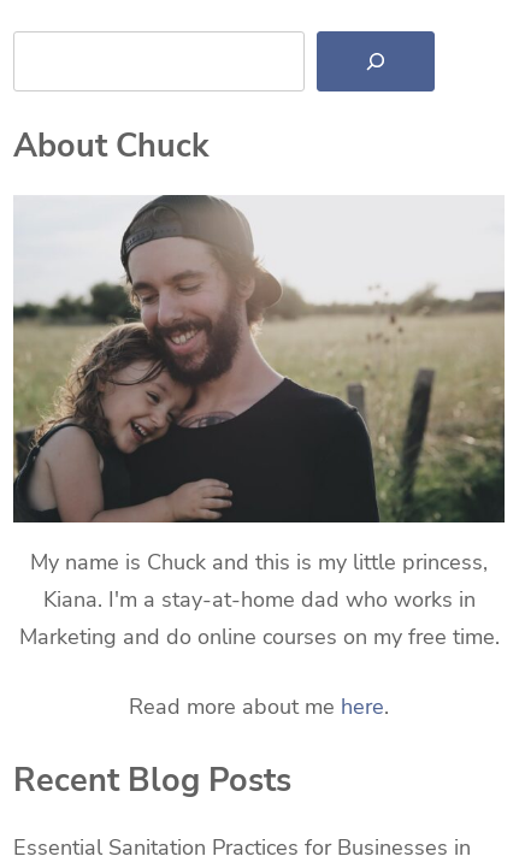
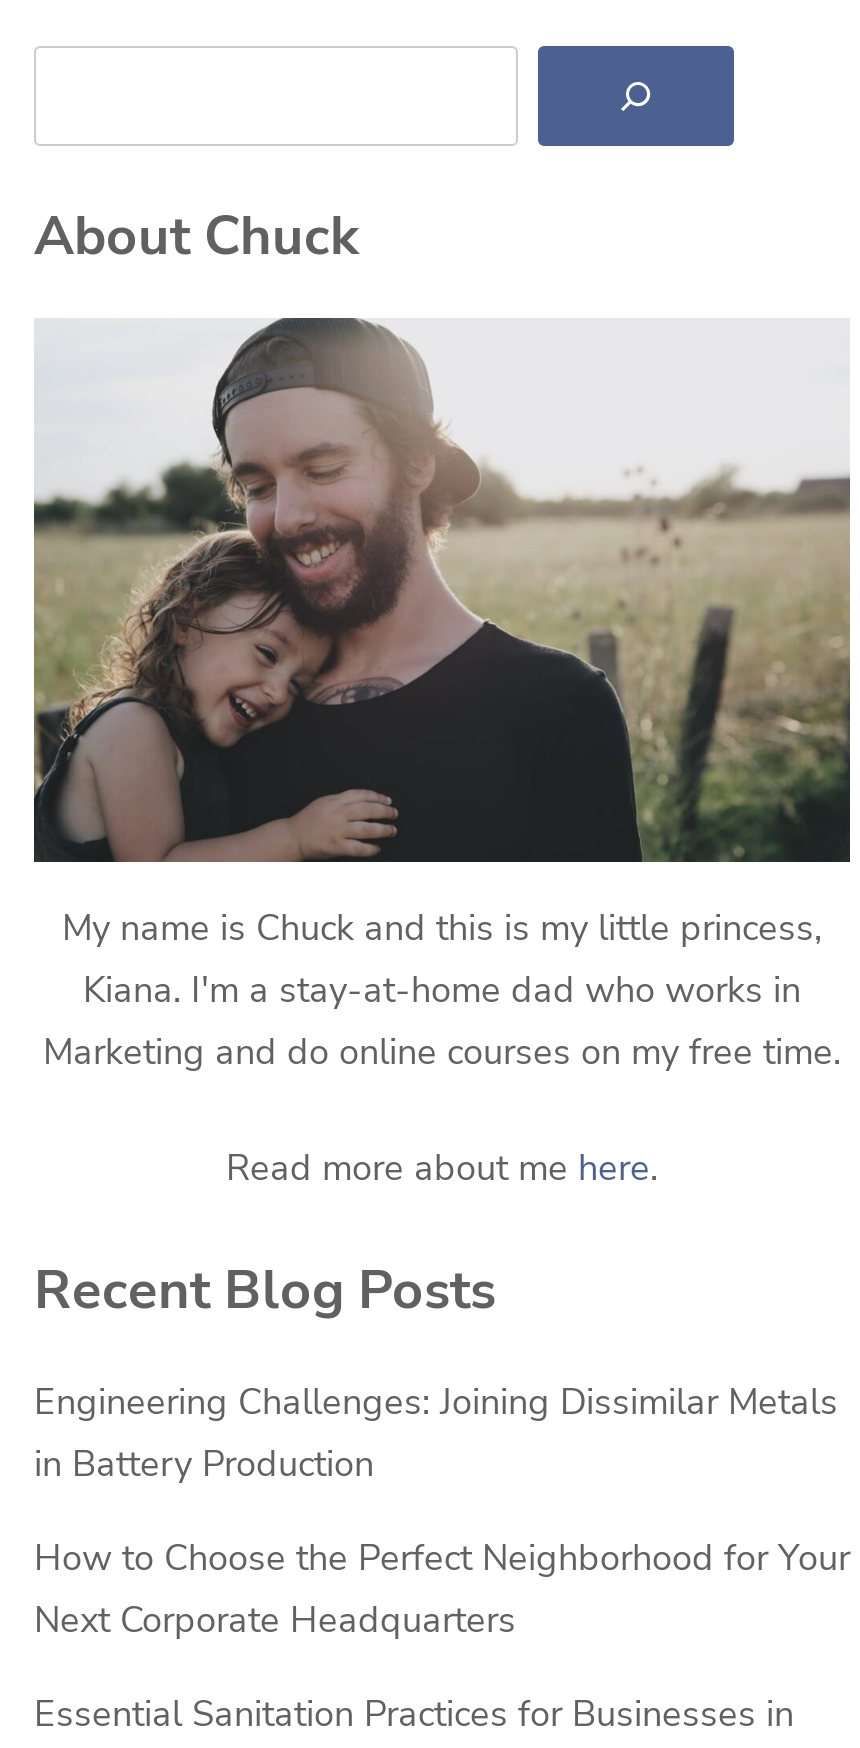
none -> [34,1379,850,1645] Engineering Challenges: Joining Dissimilar Metals | in Battery Production | How to Choose the Perfect Neighborhood for Your | Next Corporate Headquarters

